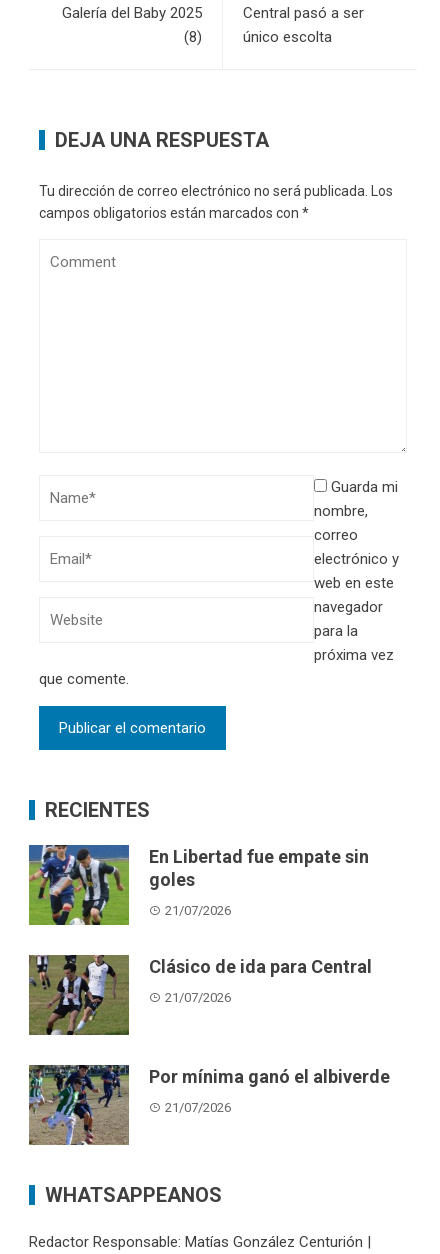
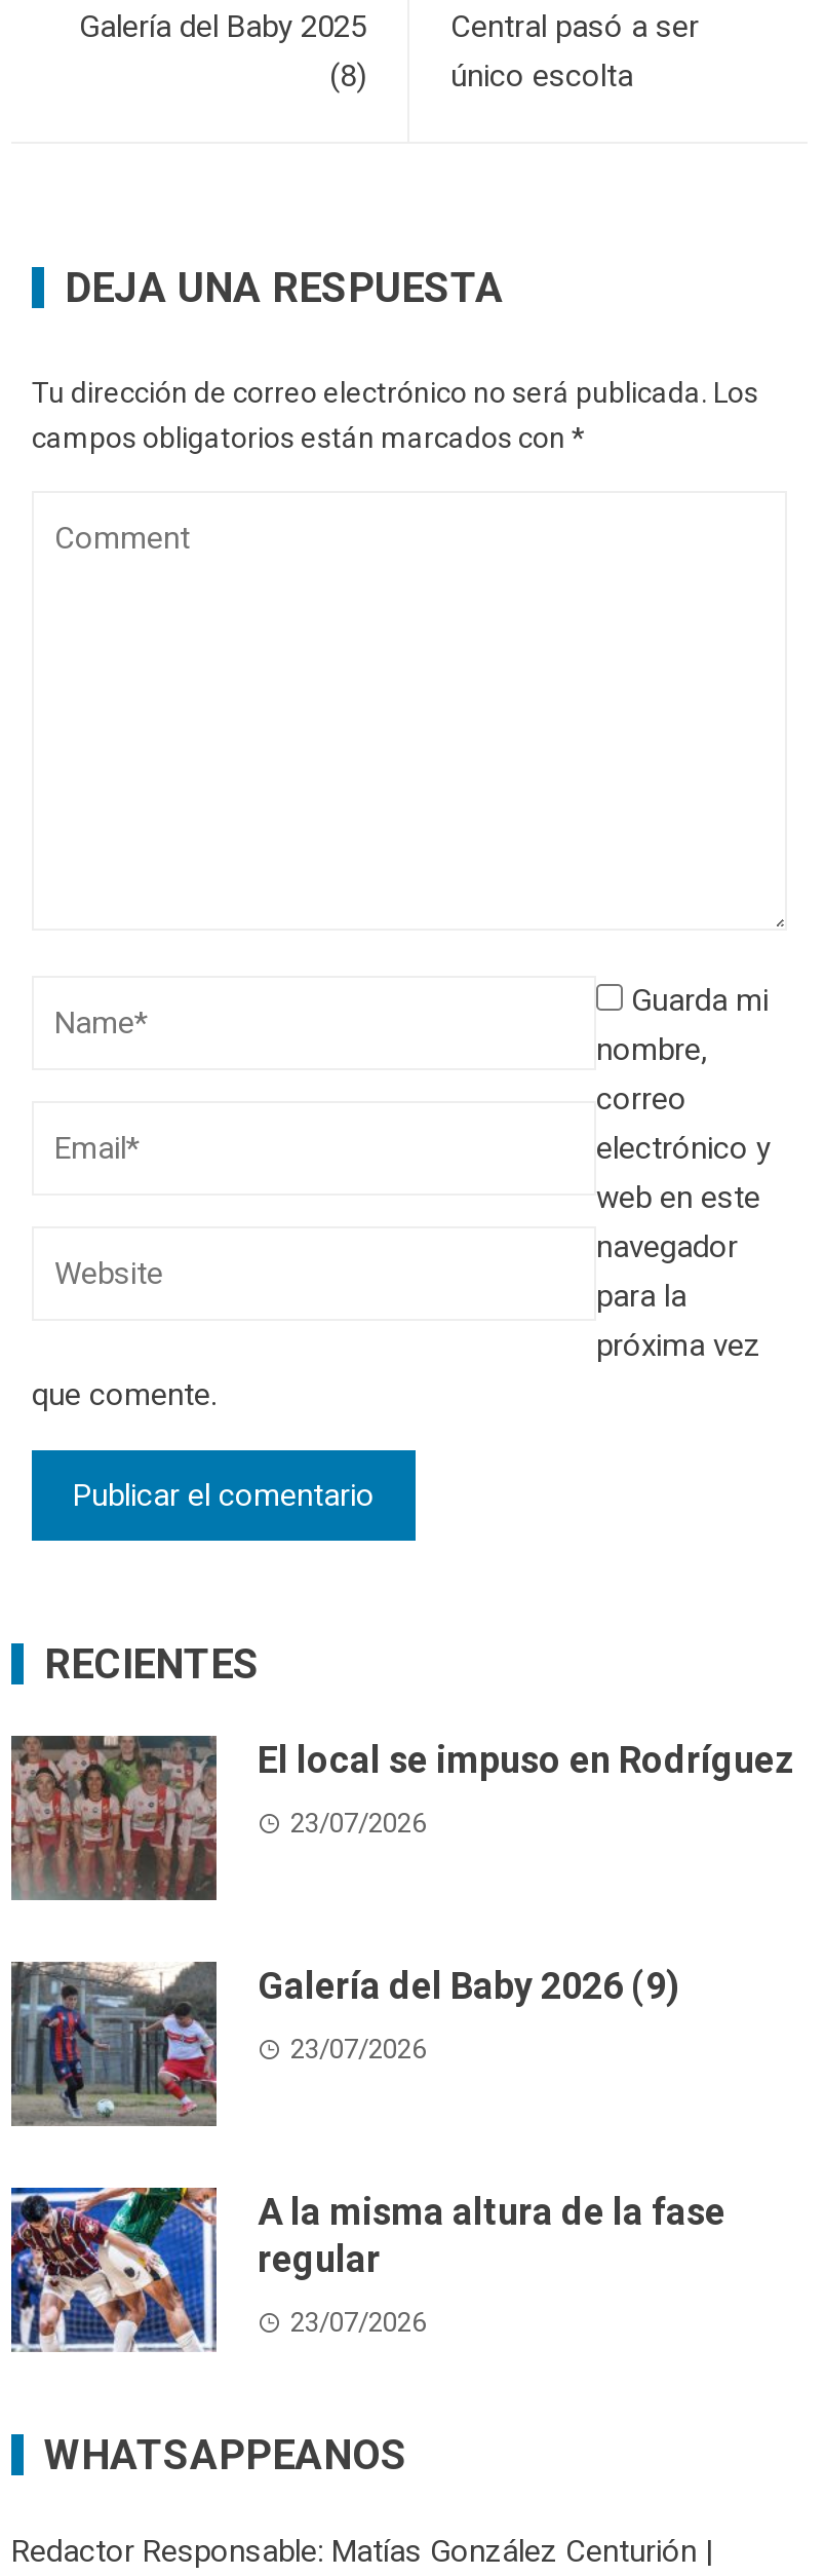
[28,844,369,926] [image] | En Libertad fue empate sin | goles -> [9,1734,795,1902] [image] | El local se impuso en Rodríguez
[165,903,231,918] 21/07/2026 -> [290,1807,426,1838] 23/07/2026
[29,954,372,1036] [image] | Clásico de ida para Central -> [11,1962,680,2126] [image] | Galería del Baby 2026 (9)
[165,990,231,1005] 21/07/2026 -> [290,2033,426,2064] 23/07/2026
[28,1064,390,1145] [image] | Por mínima ganó el albiverde -> [9,2186,725,2352] [image] | A la misma altura de la fase | regular
[165,1100,231,1115] 21/07/2026 -> [290,2306,426,2337] 23/07/2026

